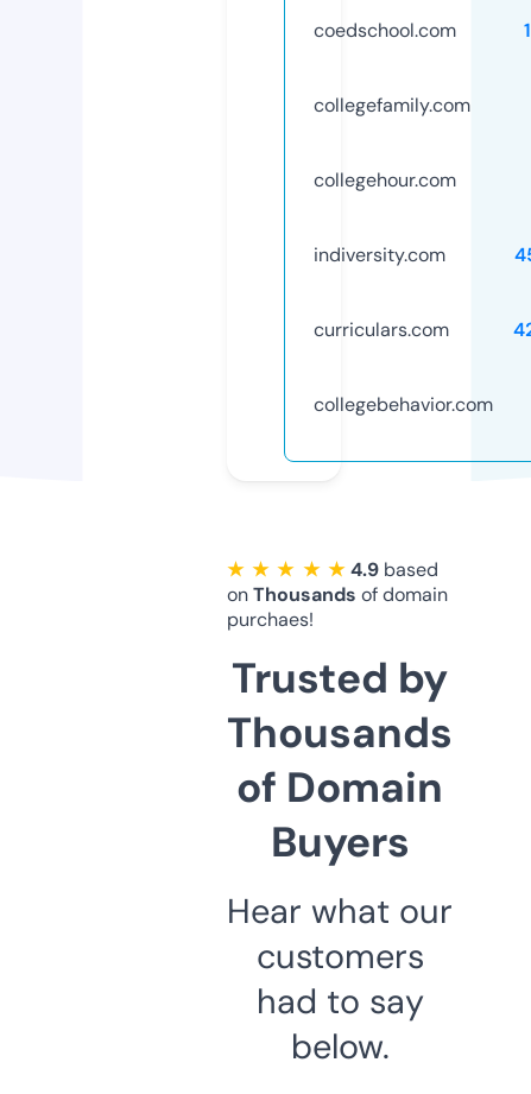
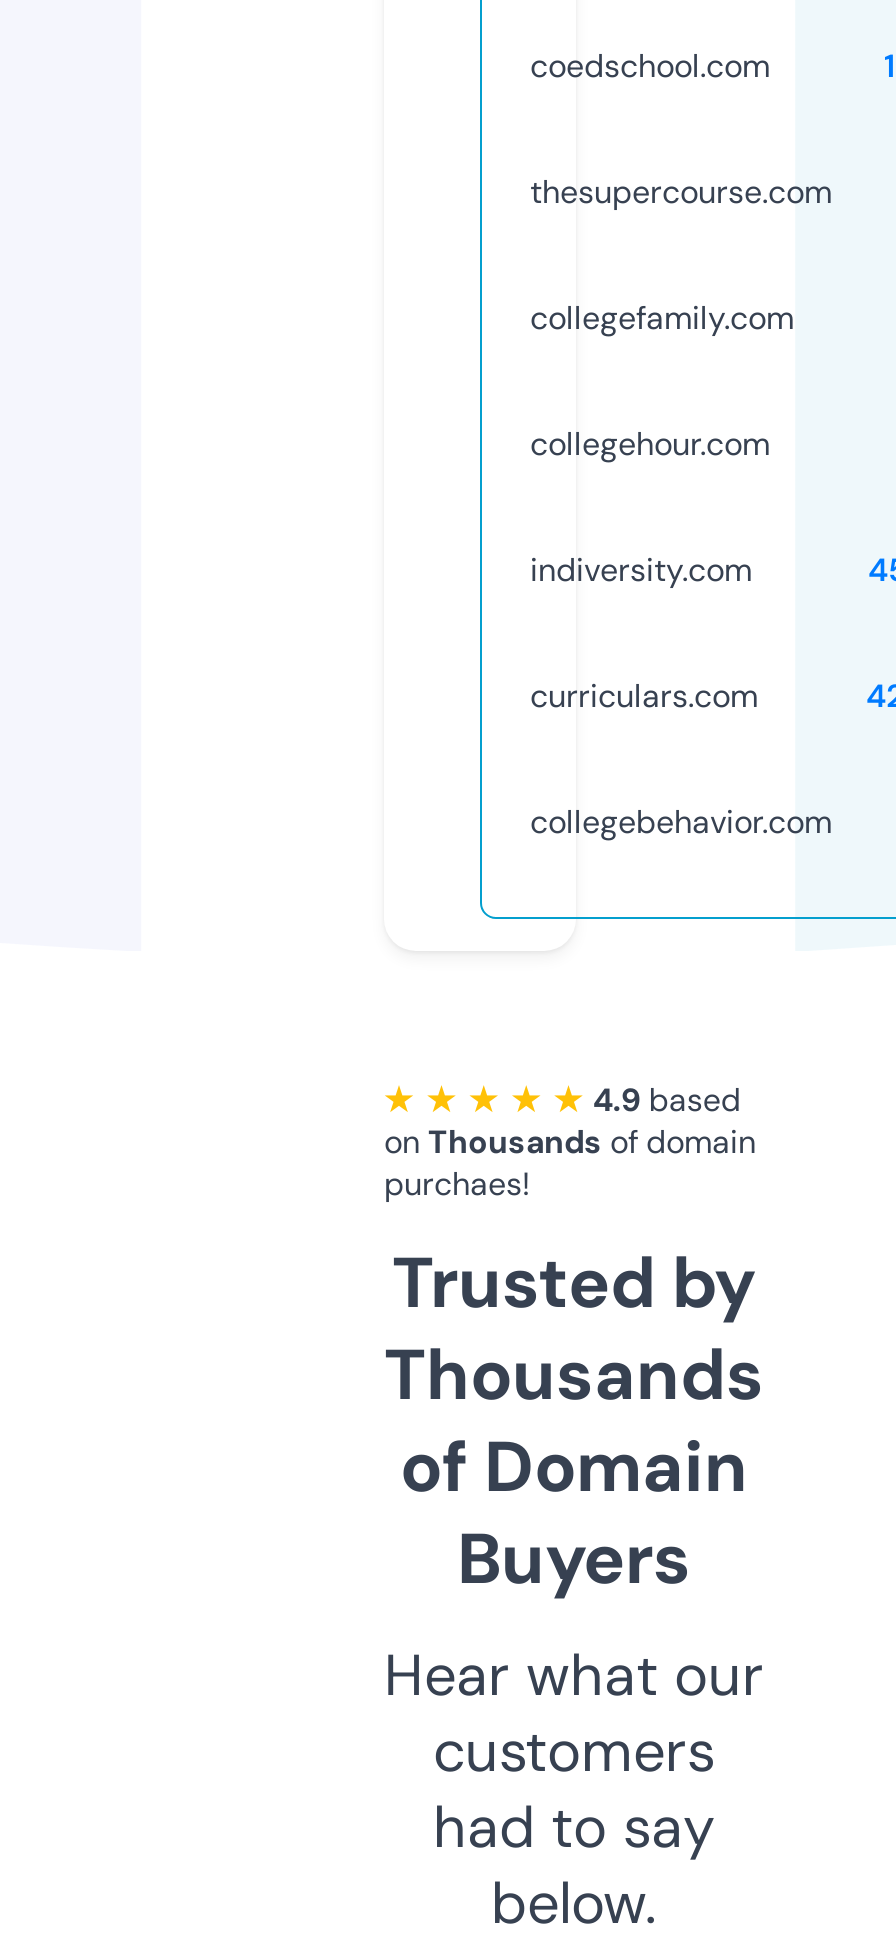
none -> [530,171,832,213] thesupercourse.com

